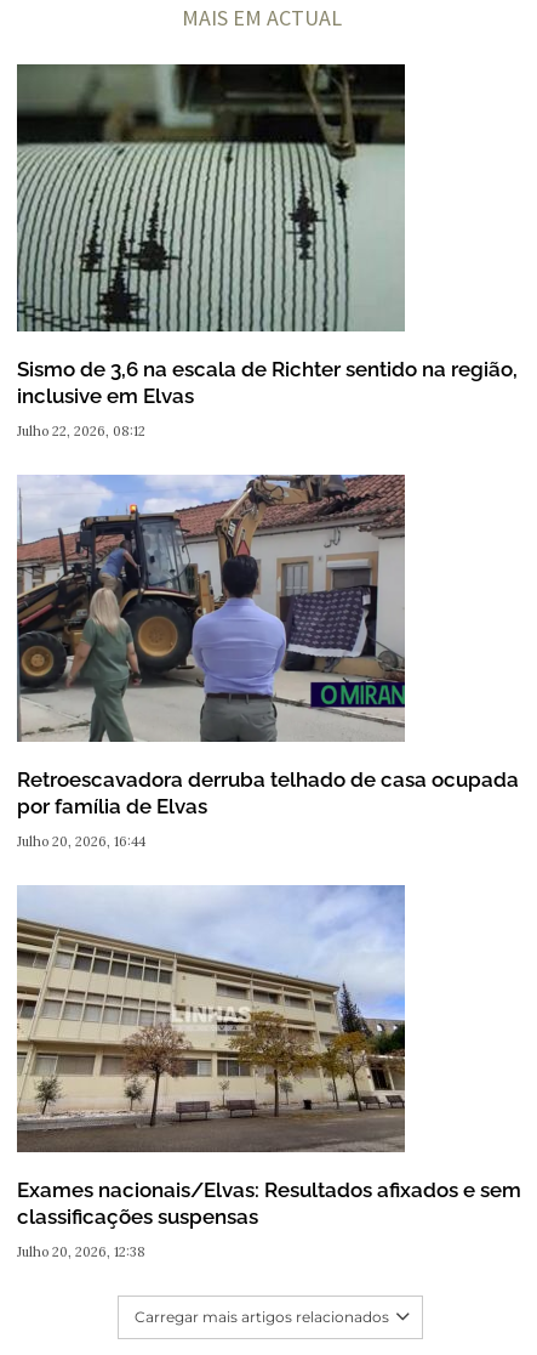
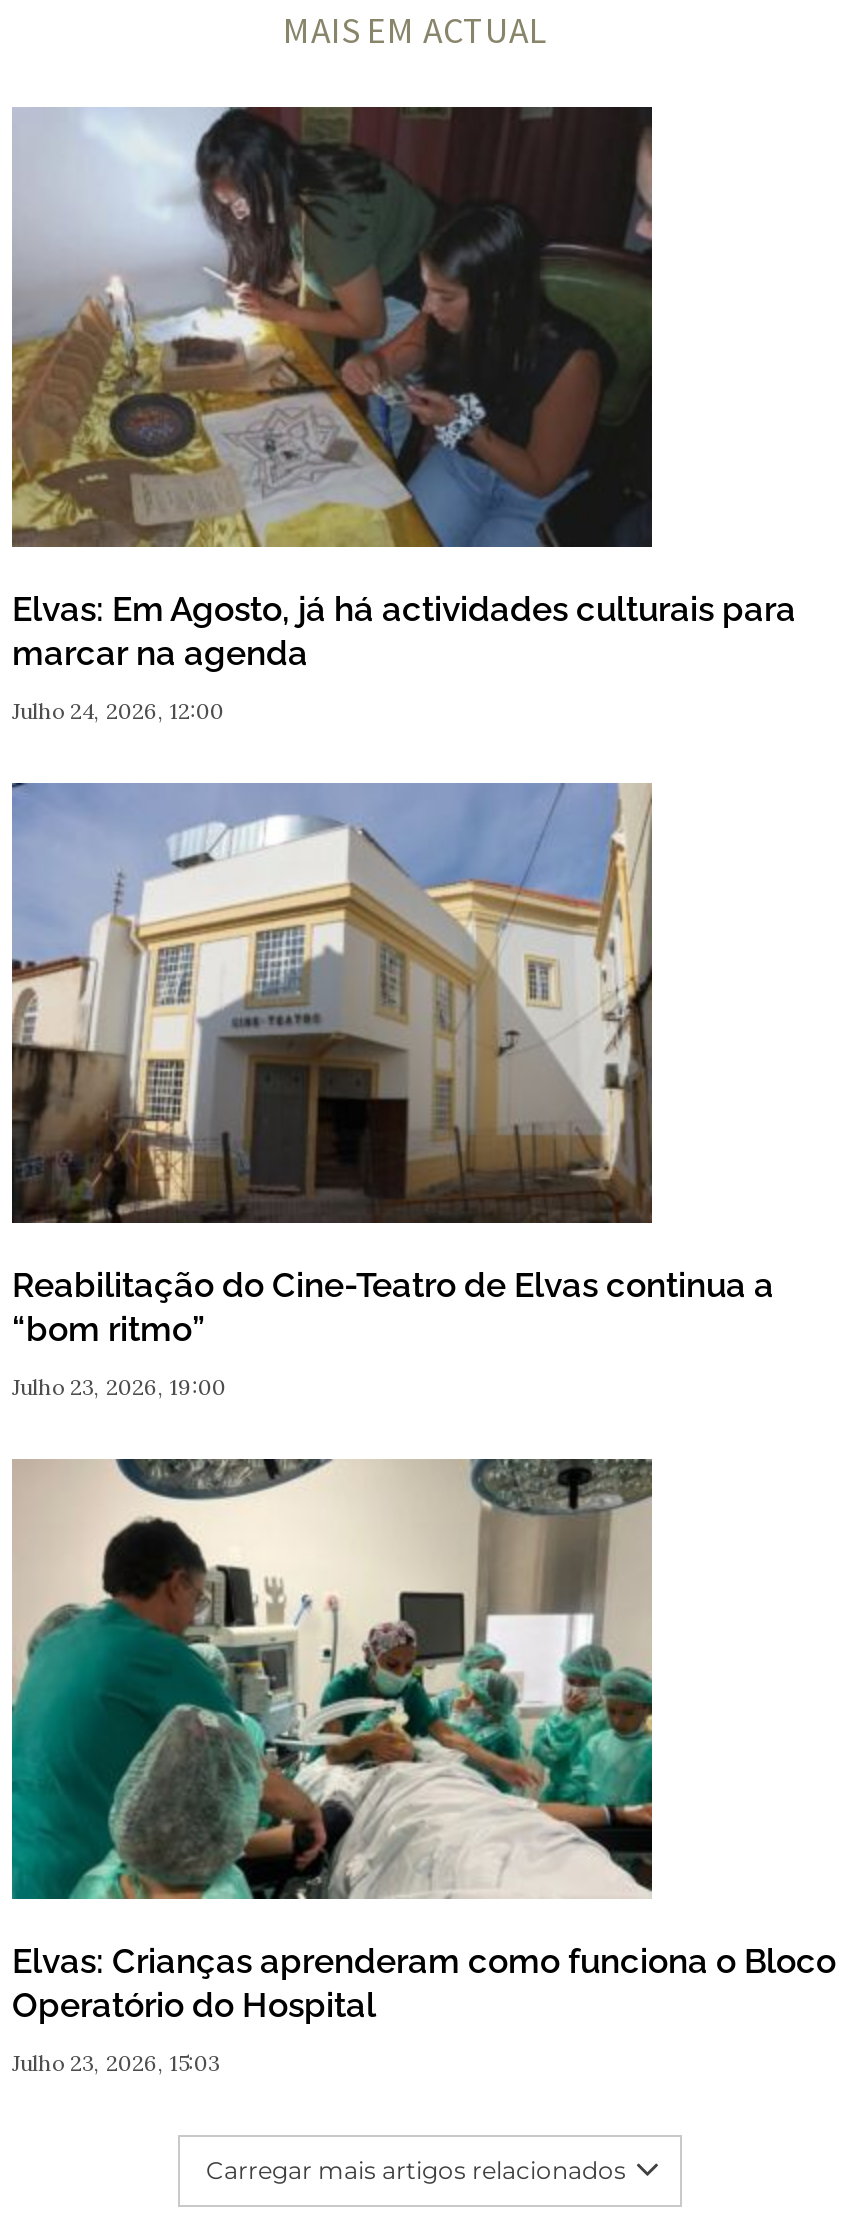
[16,63,518,408] [image] | Sismo de 3,6 na escala de Richter sentido na região, | inclusive em Elvas -> [10,106,796,672] [image] | Elvas: Em Agosto, já há actividades culturais para | marcar na agenda
[17,423,145,440] Julho 22, 2026, 08:12 -> [12,696,224,724] Julho 24, 2026, 12:00
[16,475,519,818] [image] | Retroescavadora derruba telhado de casa ocupada | por família de Elvas -> [12,782,774,1348] [image] | Reabilitação do Cine-Teatro de Elvas continua a | “bom ritmo”
[17,833,145,850] Julho 20, 2026, 16:44 -> [12,1372,226,1400] Julho 23, 2026, 19:00
[16,885,521,1229] [image] | Exames nacionais/Elvas: Resultados afixados e sem | classificações suspensas -> [10,1456,836,2024] [image] | Elvas: Crianças aprenderam como funciona o Bloco | Operatório do Hospital
[17,1243,145,1260] Julho 20, 2026, 12:38 -> [12,2048,220,2076] Julho 23, 2026, 15:03

